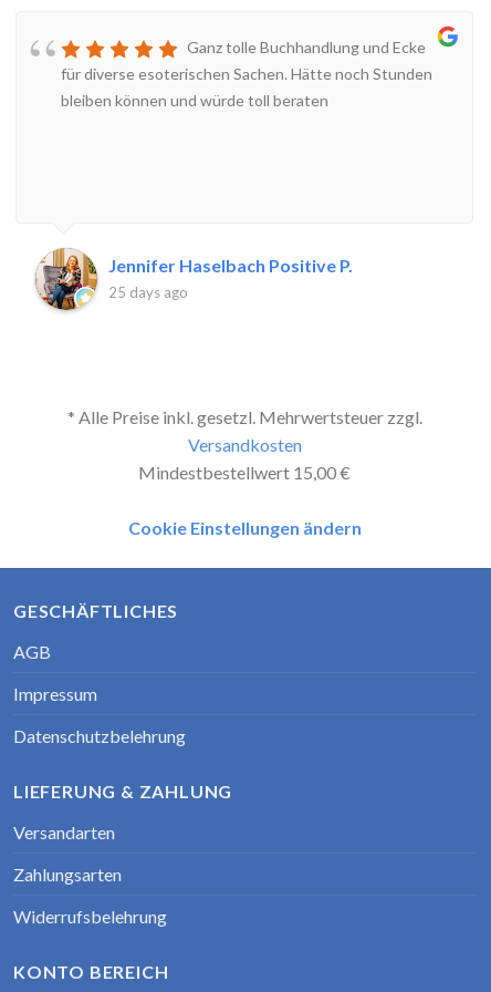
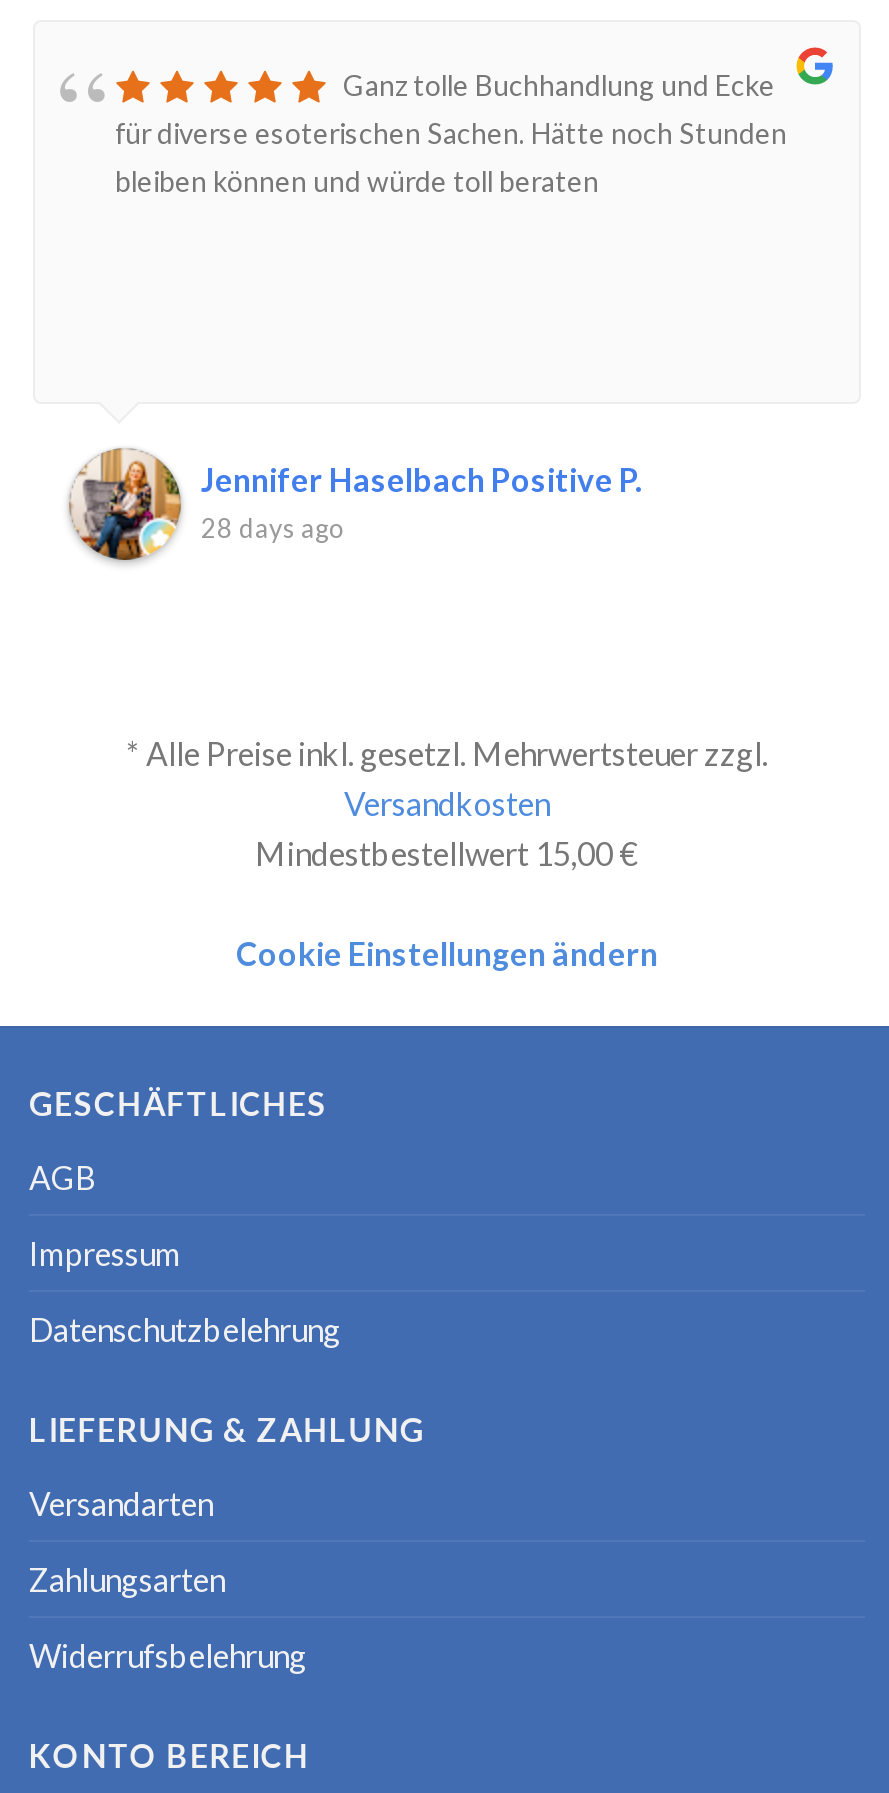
[108,284,188,301] 25 days ago -> [201,511,345,543] 28 days ago

